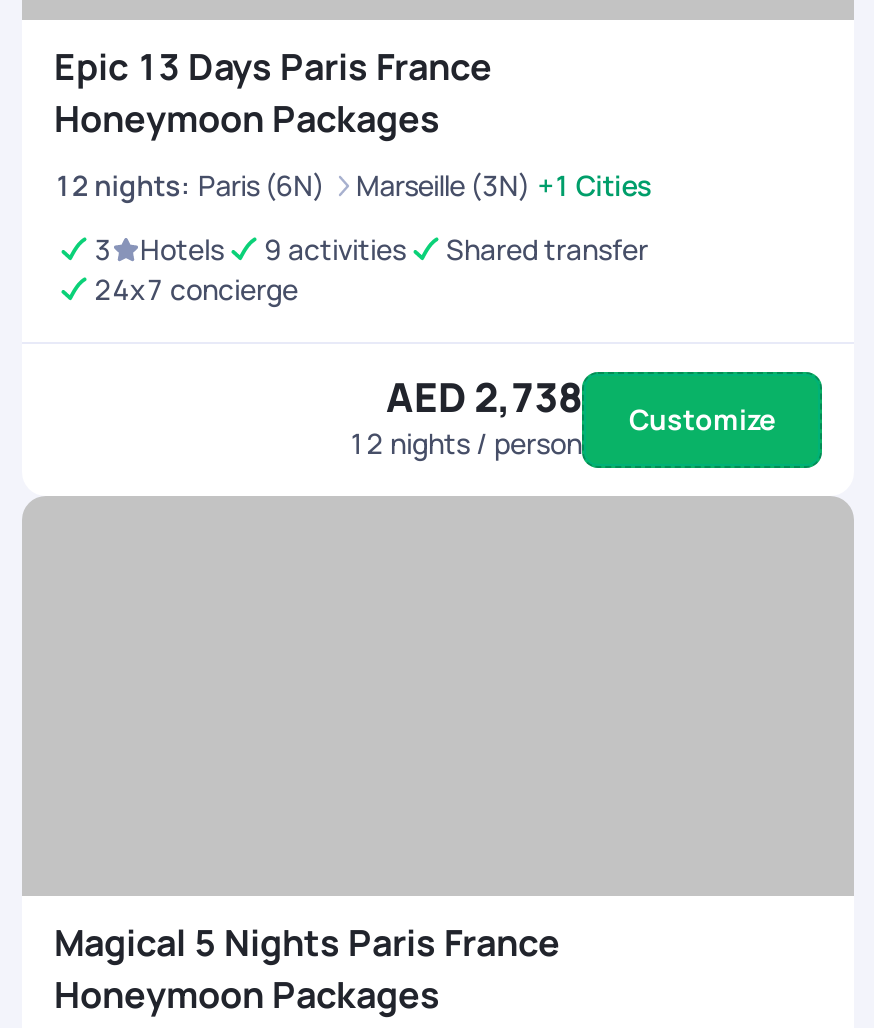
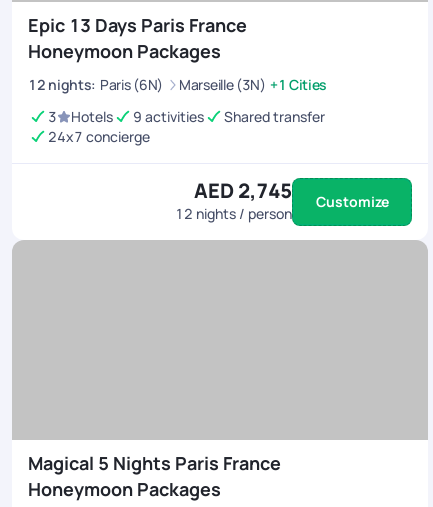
[386,370,775,438] AED 2,738 Customize -> [194,177,388,211] AED 2,745 Customize

